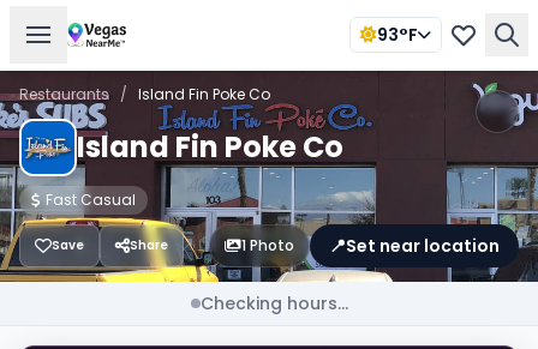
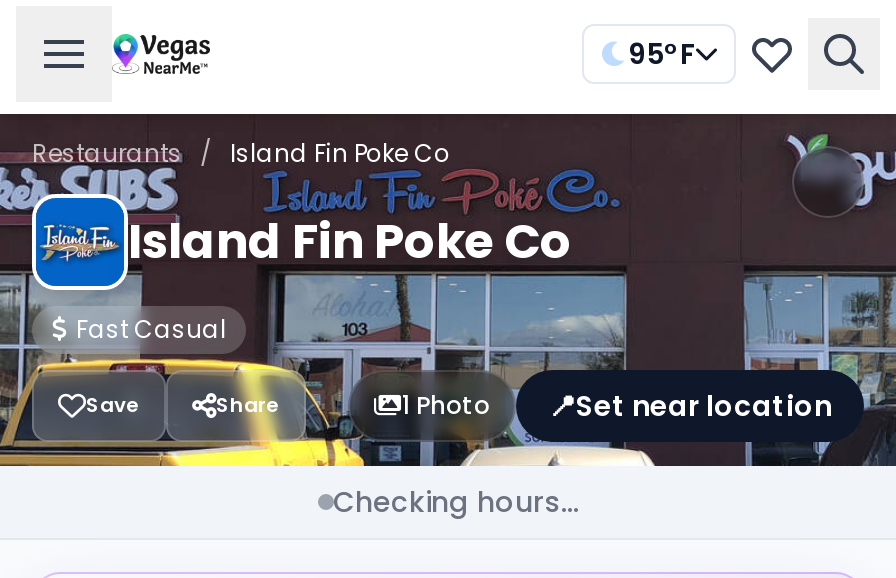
[377,23,418,47] 93°F -> [628,34,696,74] 95°F

